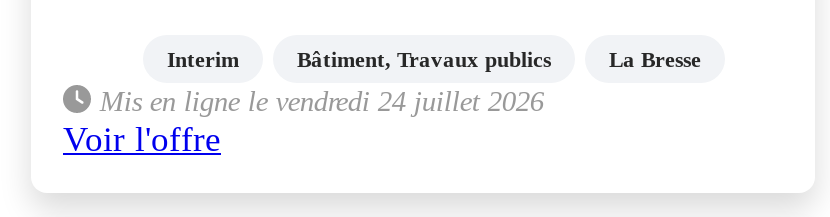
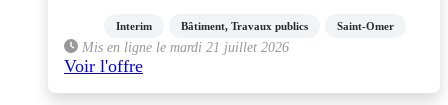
[92,46,701,116] La Bresse | Mis en ligne le vendredi 24 juillet 2026 -> [78,20,394,55] Saint-Omer | Mis en ligne le mardi 21 juillet 2026

